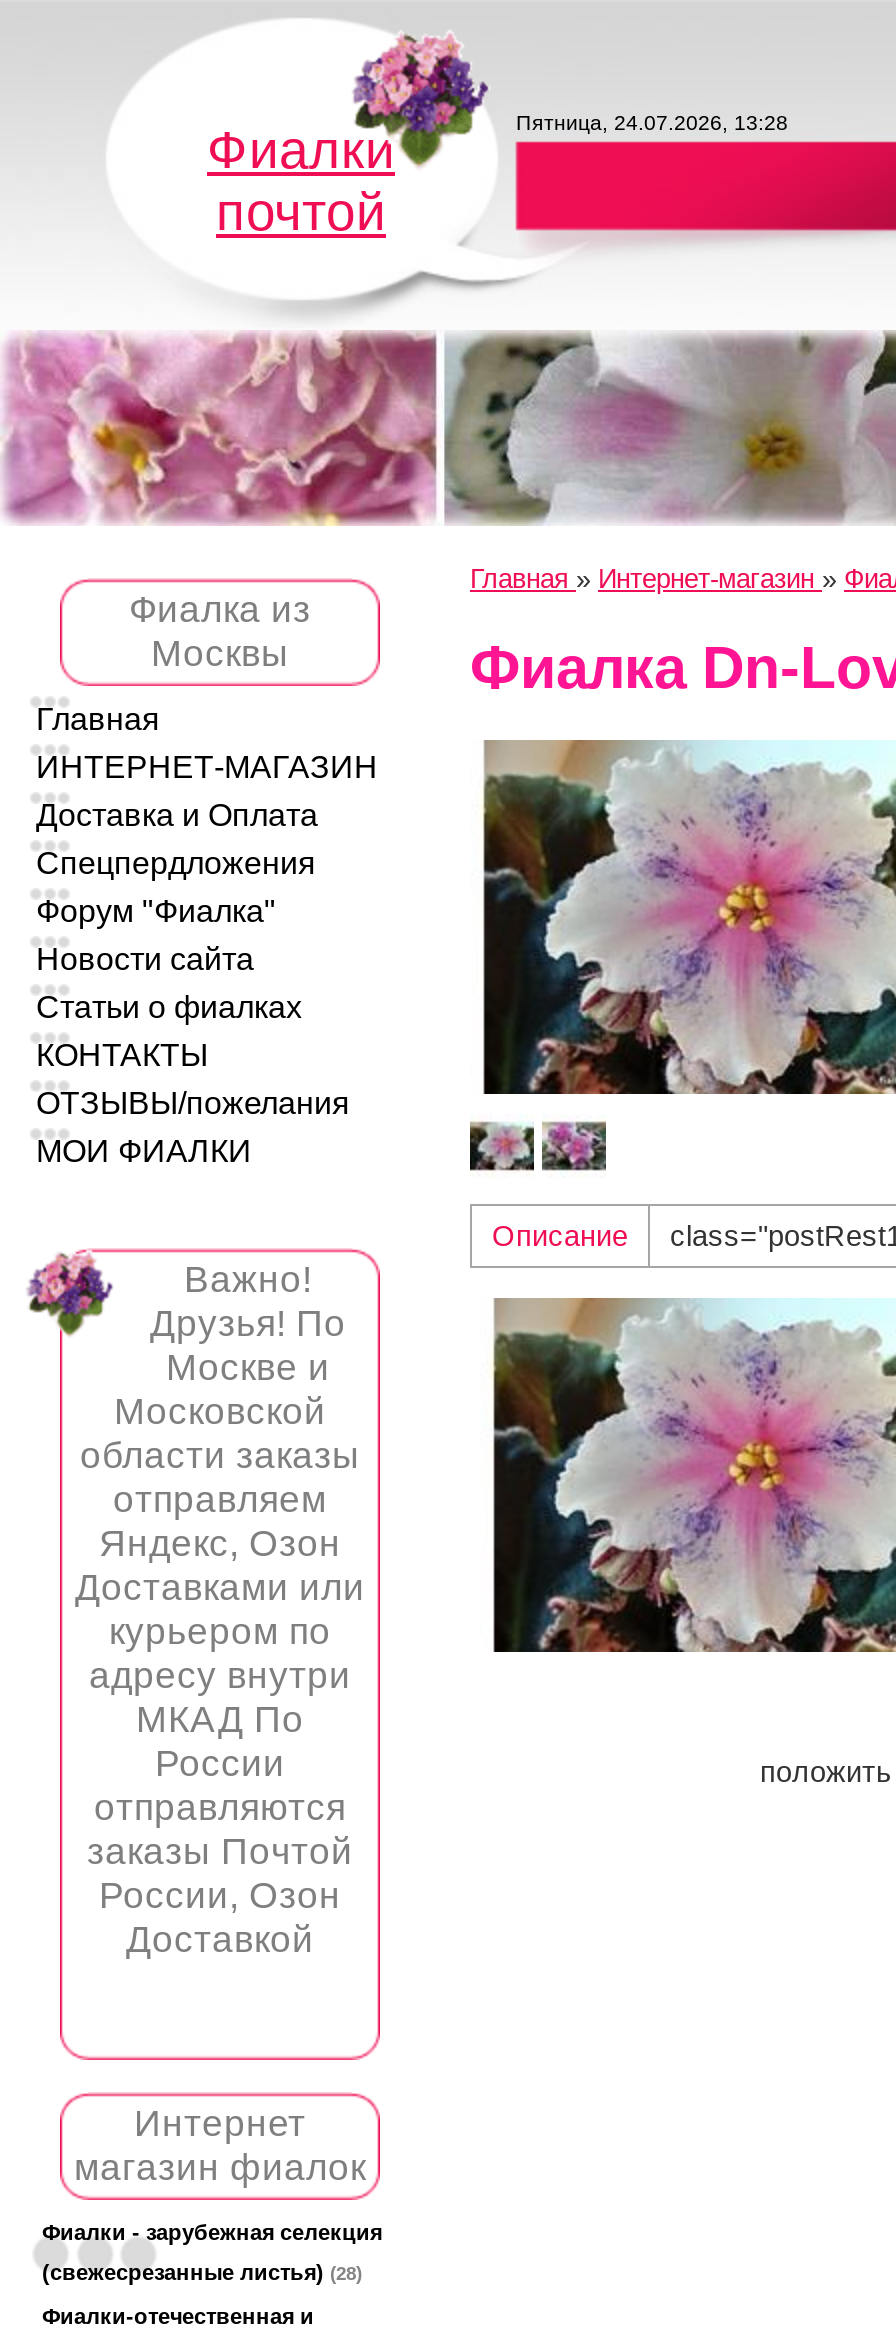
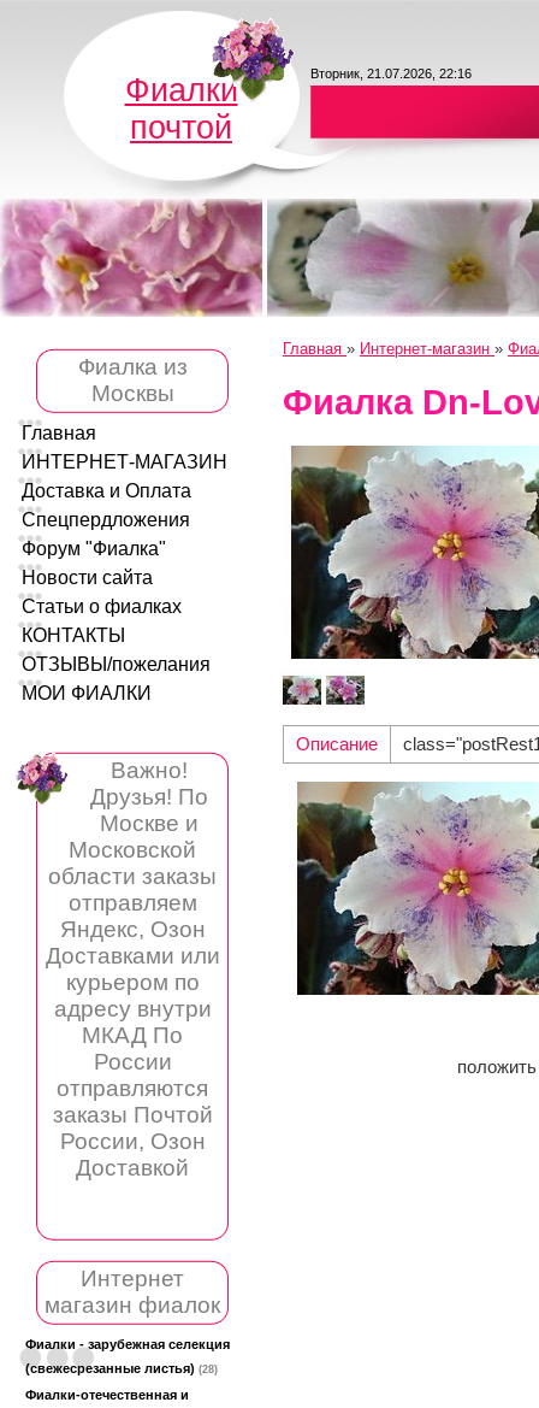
[516,110,788,134] Пятница, 24.07.2026, 13:28 -> [310,66,472,81] Вторник, 21.07.2026, 22:16

